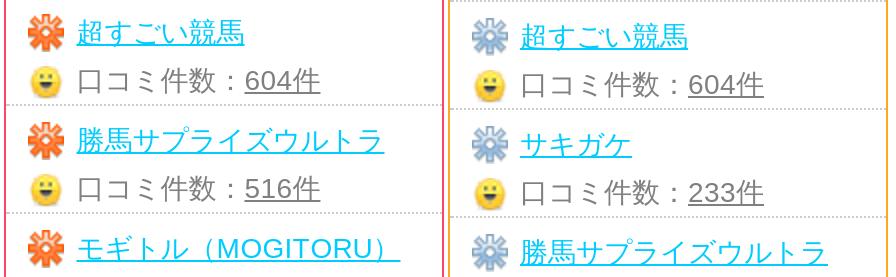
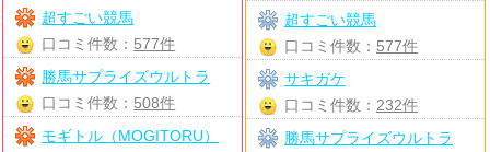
[76,64,320,96] 口コミ件数：604件 -> [42,35,175,52] 口コミ件数：577件
[520,68,764,100] 口コミ件数：604件 -> [284,37,418,55] 口コミ件数：577件
[76,172,320,204] 口コミ件数：516件 -> [42,94,175,112] 口コミ件数：508件
[520,176,764,208] 口コミ件数：233件 -> [284,96,418,114] 口コミ件数：232件

